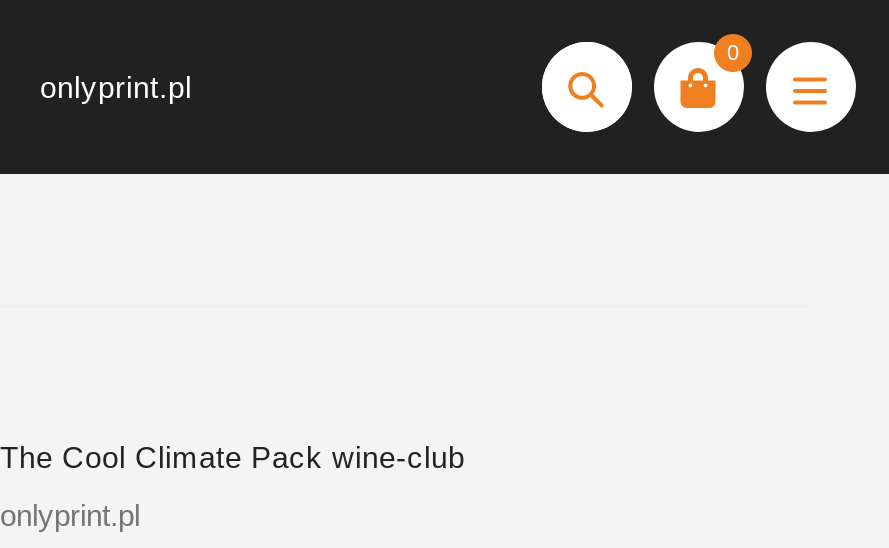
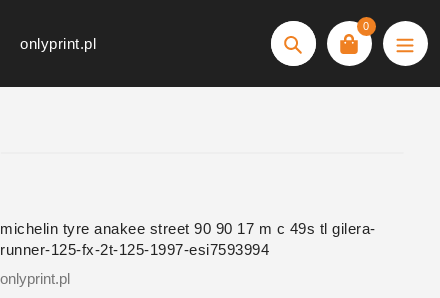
[0,440,465,474] The Cool Climate Pack wine-club -> [0,220,375,258] michelin tyre anakee street 90 90 17 m c 49s tl gilera- | runner-125-fx-2t-125-1997-esi7593994

